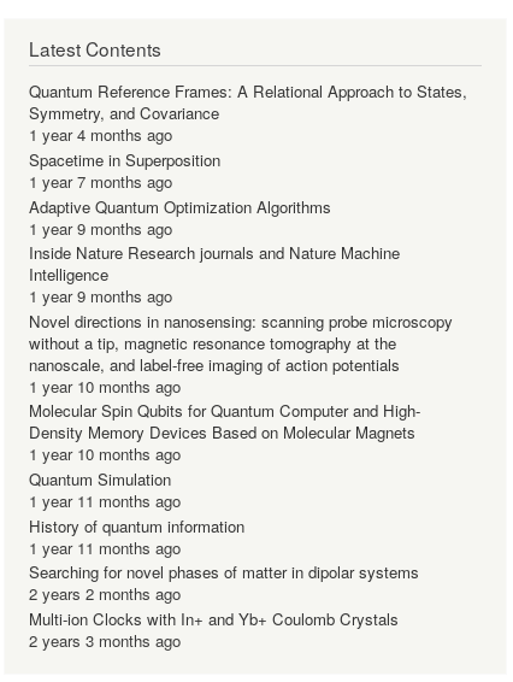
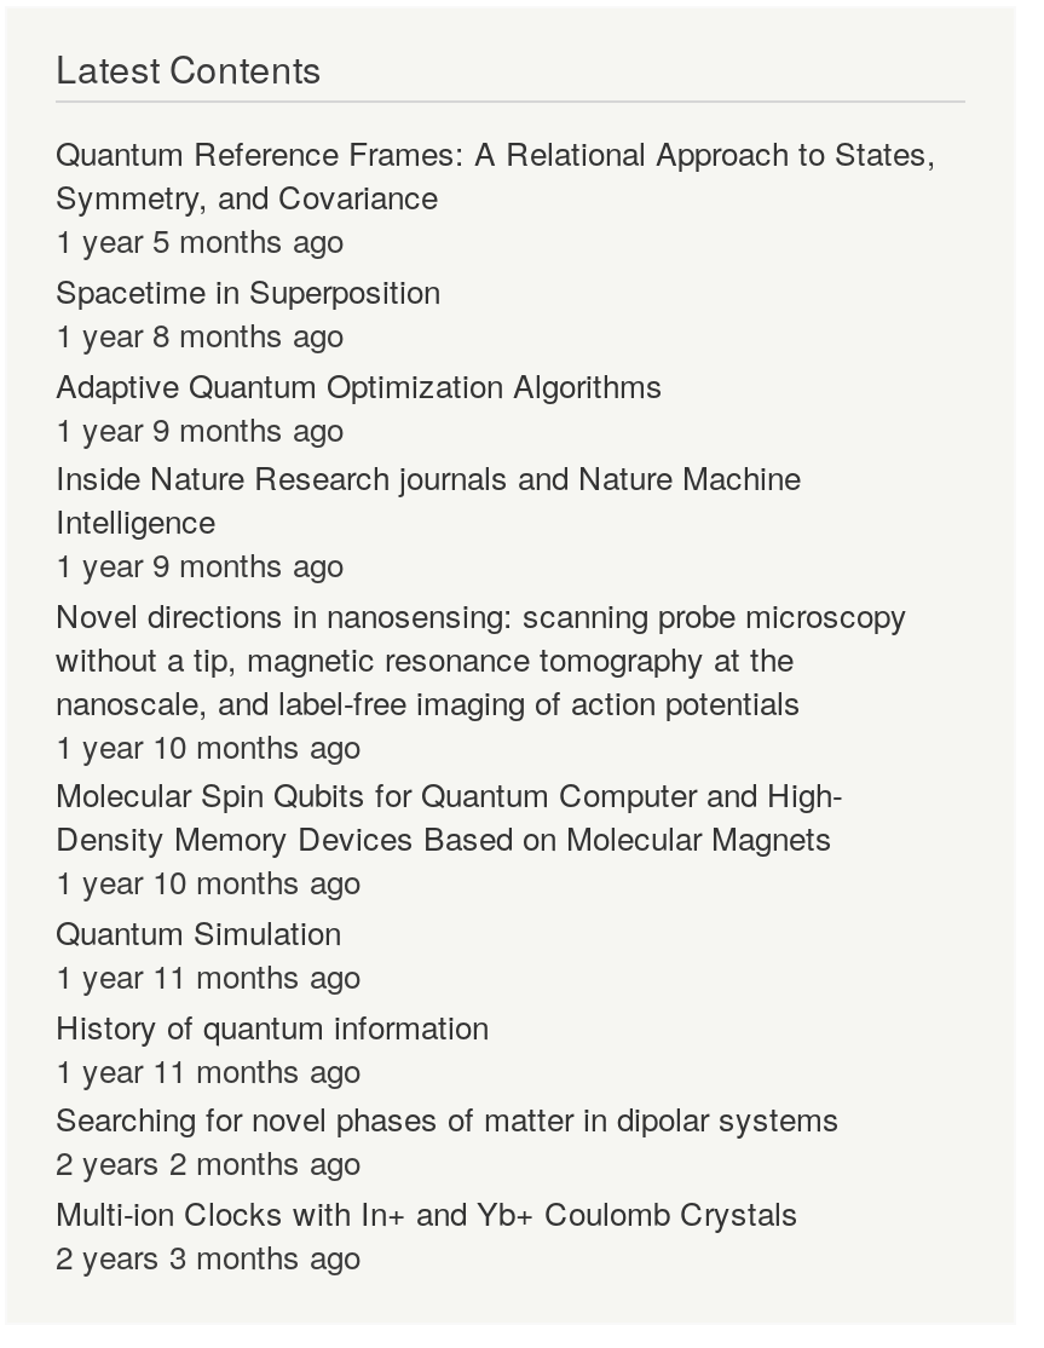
[29,123,172,146] 1 year 4 months ago -> [56,217,344,263] 1 year 5 months ago
[29,170,172,193] 1 year 7 months ago -> [56,311,344,357] 1 year 8 months ago

